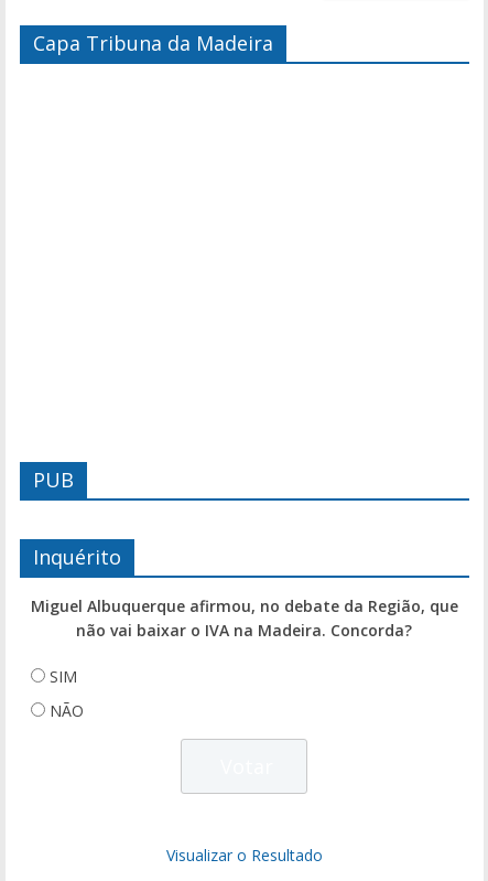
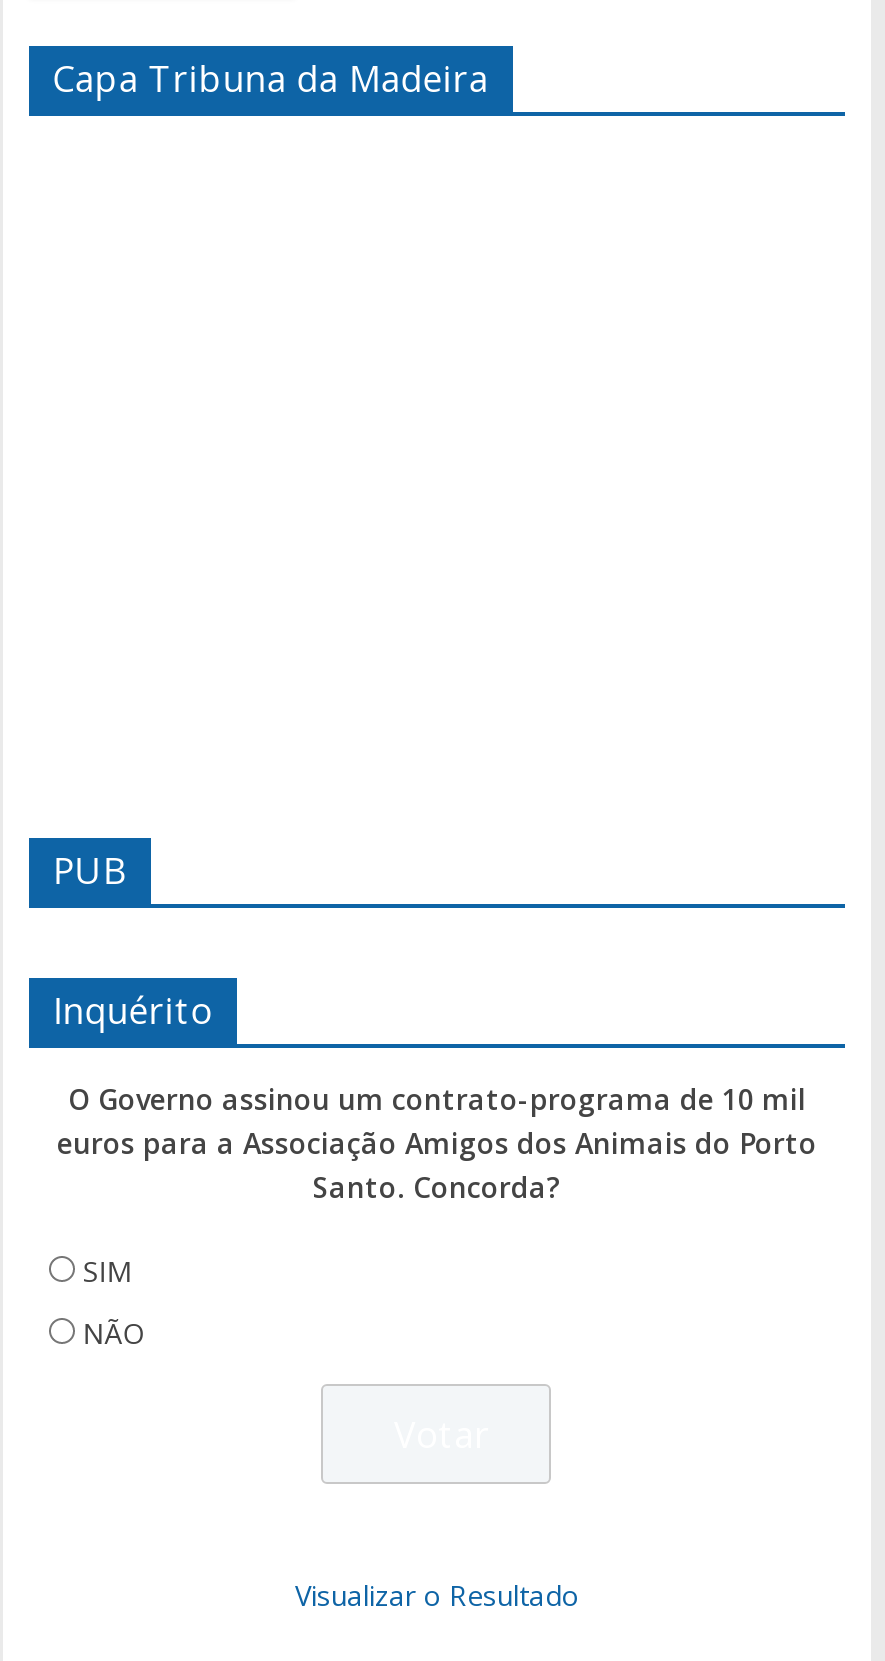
[31,596,458,641] Miguel Albuquerque afirmou, no debate da Região, que | não vai baixar o IVA na Madeira. Concorda? -> [57,1080,817,1206] O Governo assinou um contrato-programa de 10 mil | euros para a Associação Amigos dos Animais do Porto | Santo. Concorda?

